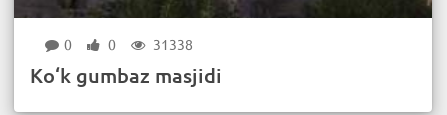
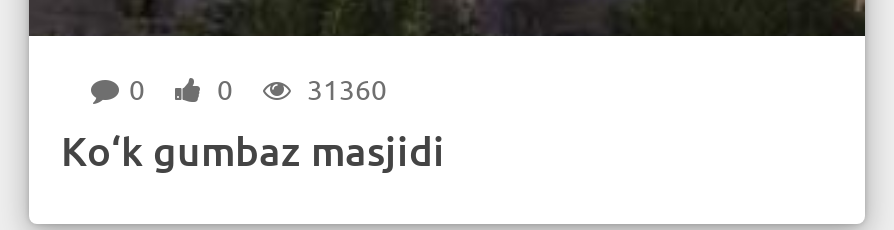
[64,35,193,53] 0 0 31338 -> [129,70,387,106] 0 0 31360

